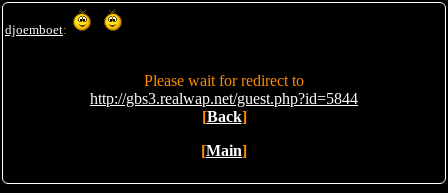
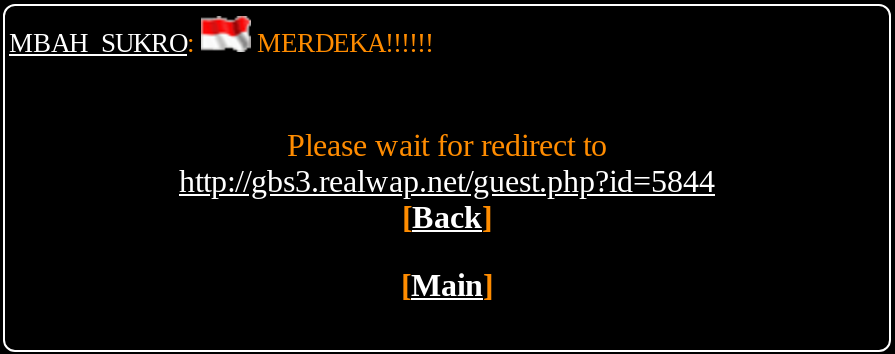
[5,22,70,37] djoemboet: -> [9,28,433,58] MBAH_SUKRO: | MERDEKA!!!!!!

